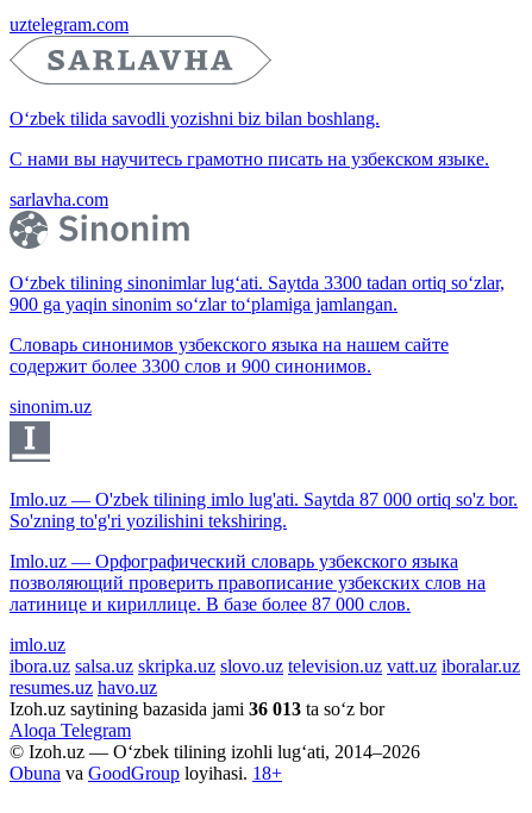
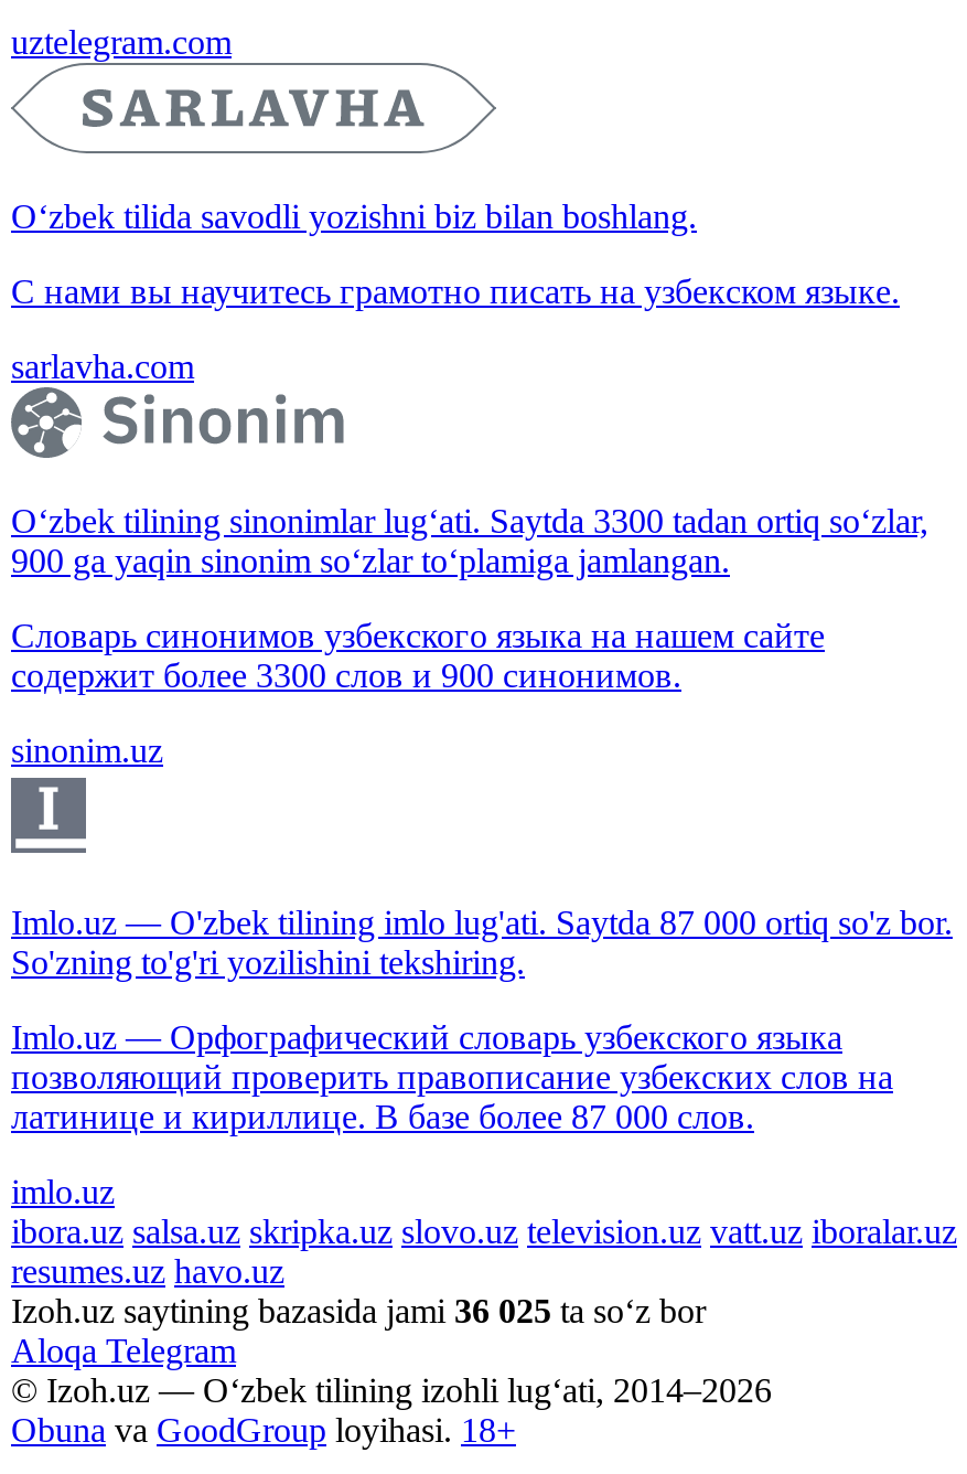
[10,699,384,719] Izoh.uz saytining bazasida jami 36 013 ta so‘z bor -> [11,1292,706,1330] Izoh.uz saytining bazasida jami 36 025 ta so‘z bor

